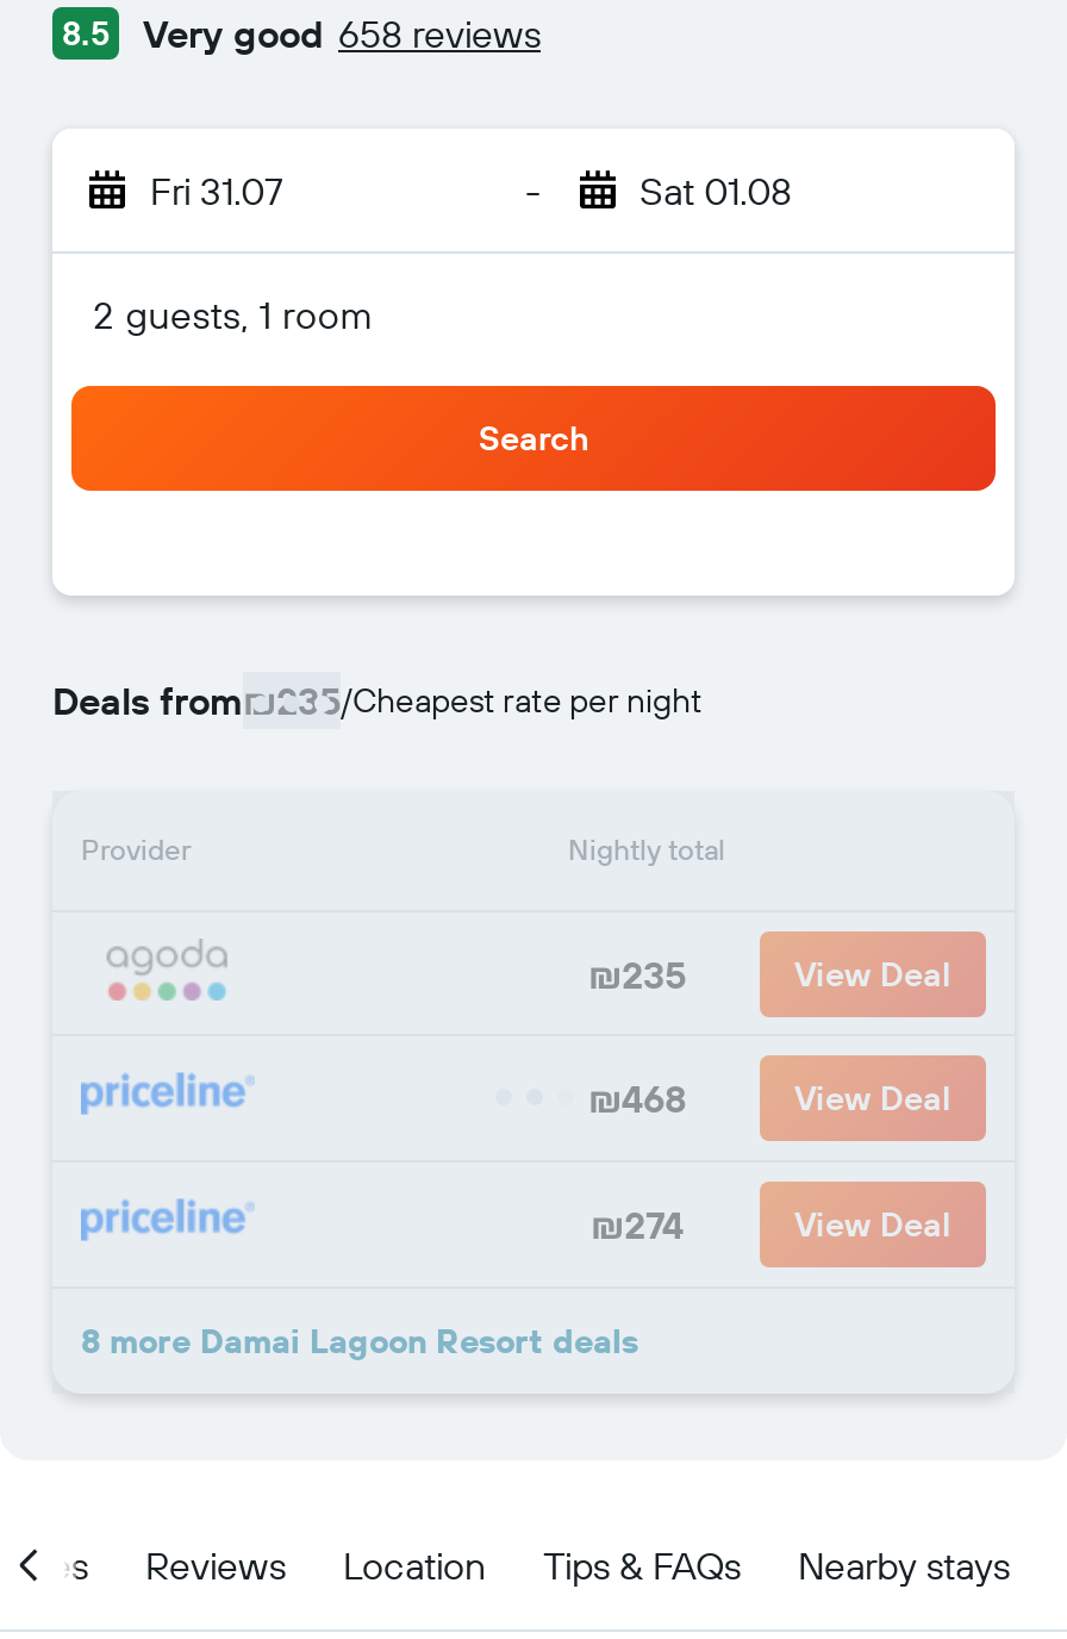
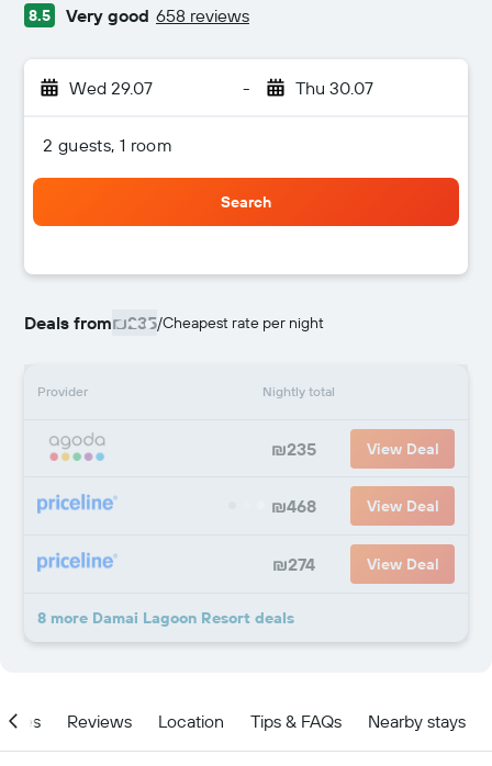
[150,167,283,214] Fri 31.07 -> [69,77,153,99] Wed 29.07
[639,167,792,214] Sat 01.08 -> [295,77,373,99] Thu 30.07

